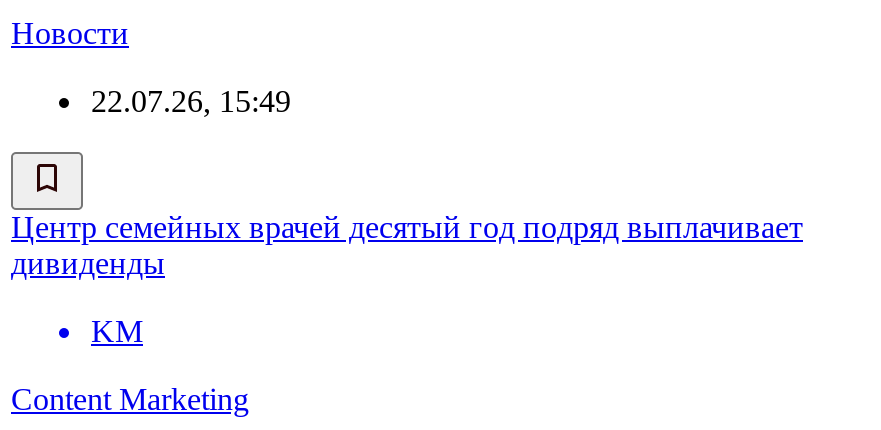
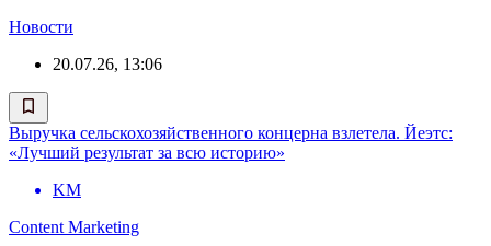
[91,84,291,118] 22.07.26, 15:49 -> [53,55,162,73] 20.07.26, 13:06
[11,210,803,280] Центр семейных врачей десятый год подряд выплачивает | дивиденды -> [9,124,453,162] Выручка сельскохозяйственного концерна взлетела. Йеэтс: | «Лучший результат за всю историю»

